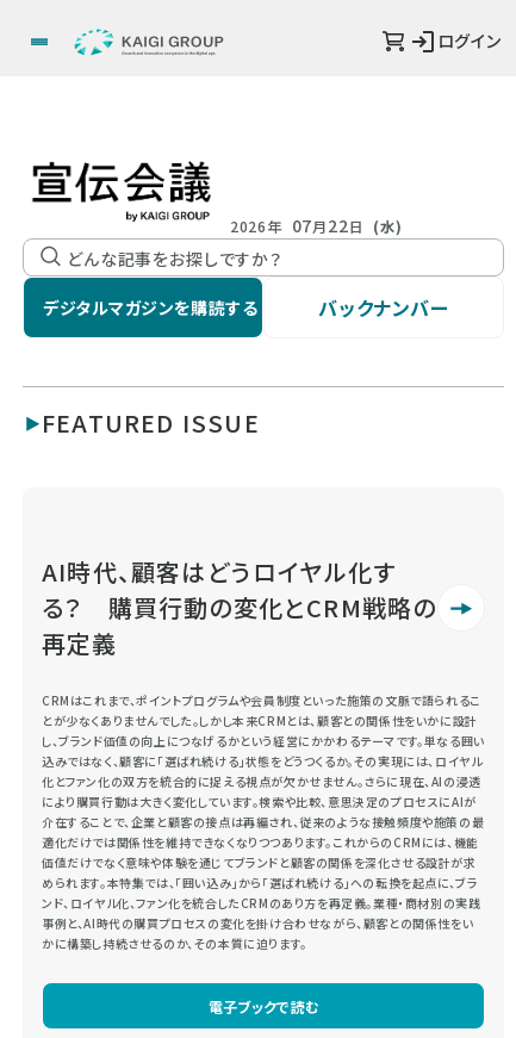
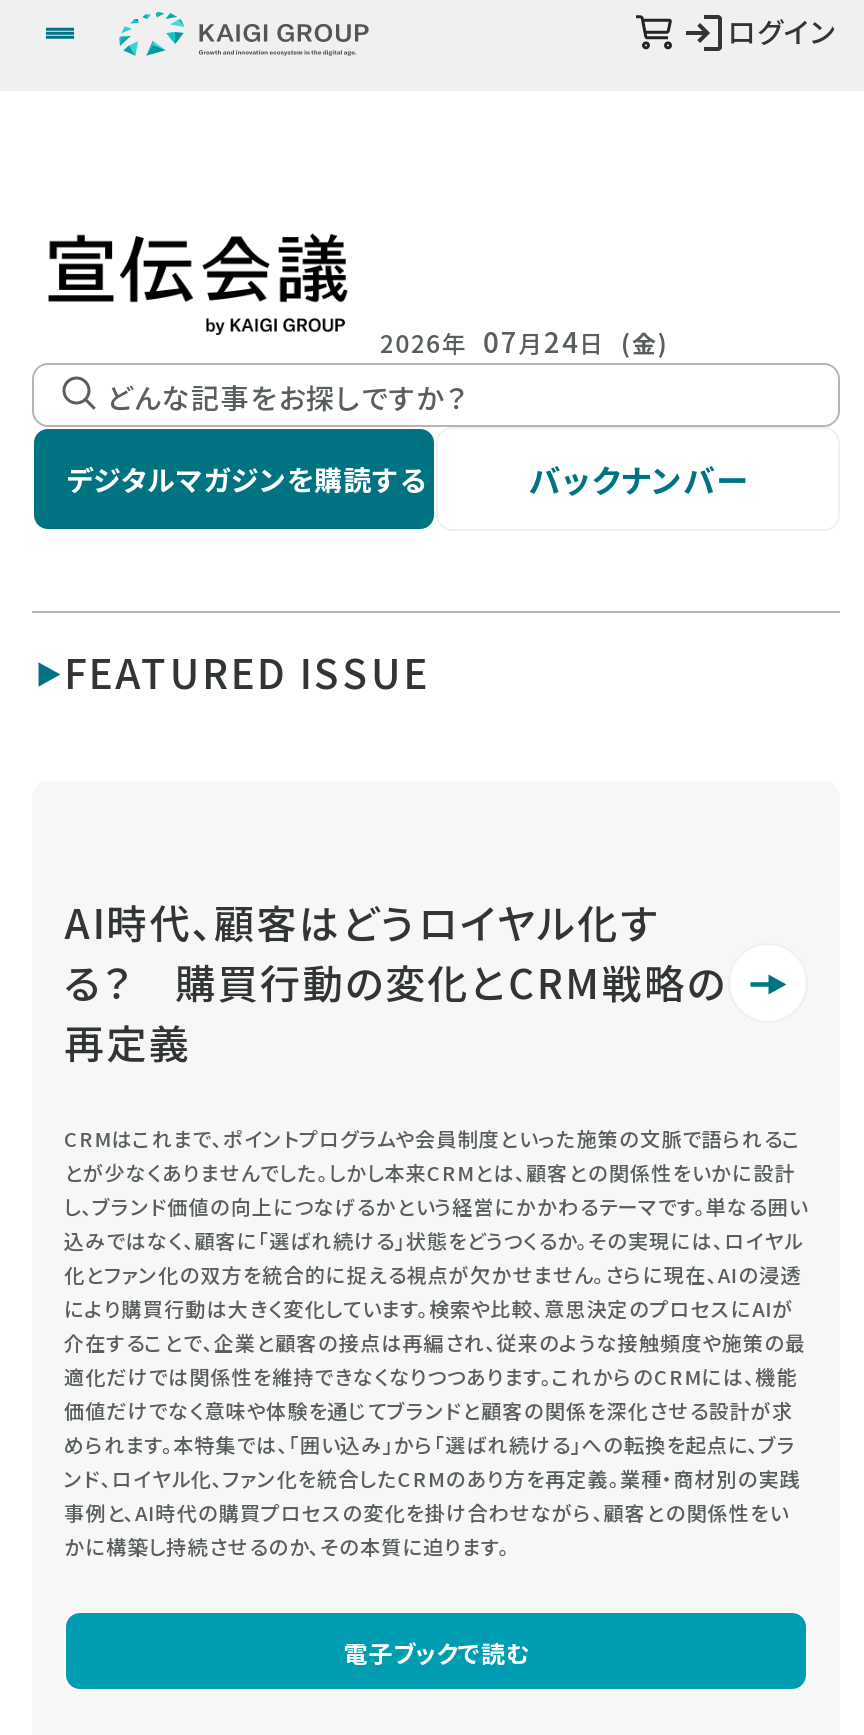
[230,213,402,237] 2026年 07月22日 (水) -> [380,321,669,361] 2026年 07月24日 (金)

